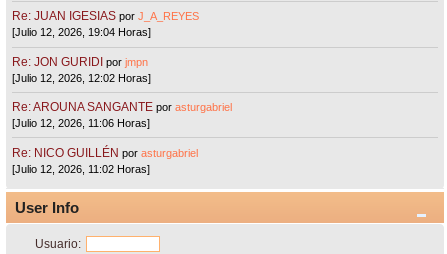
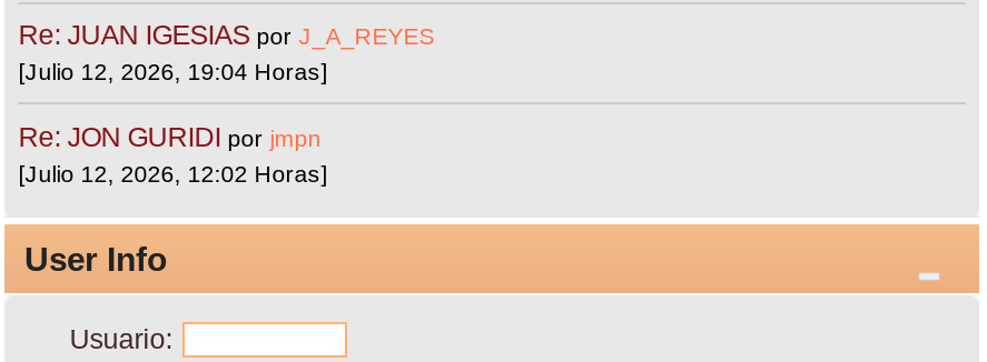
[12,100,232,175] Re: AROUNA SANGANTE por asturgabriel | [Julio 12, 2026, 11:06 Horas] | Re: NICO GUILLÉN por asturgabriel | [Julio 12, 2026, 11:02 Horas] -> none

